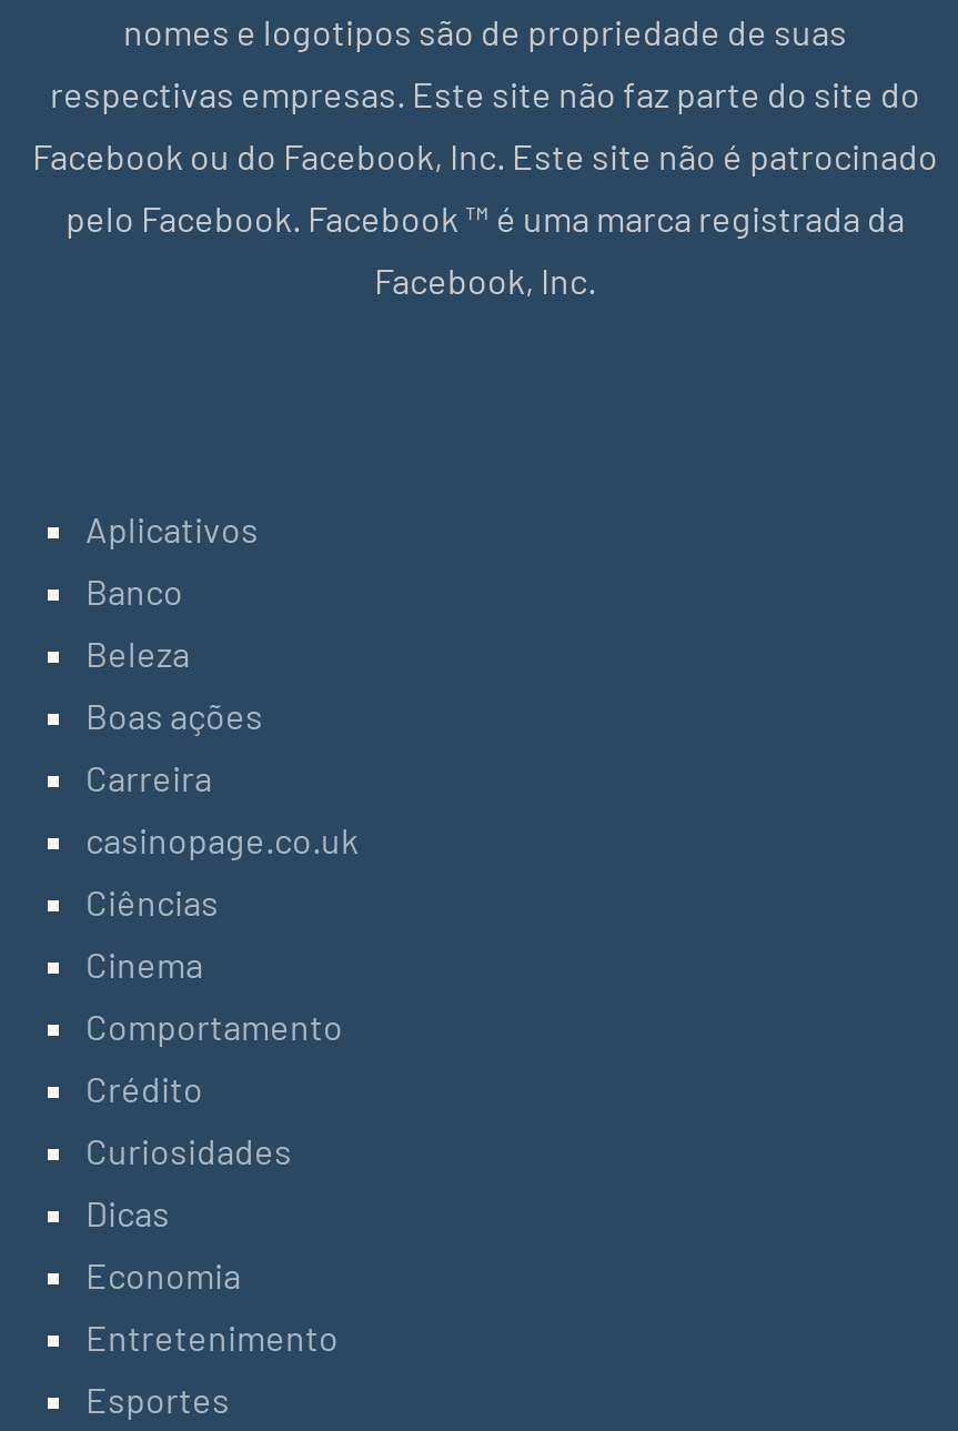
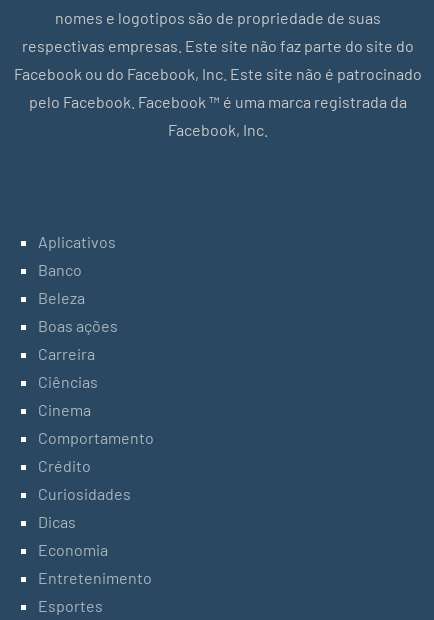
[85,817,359,859] casinopage.co.uk -> none

